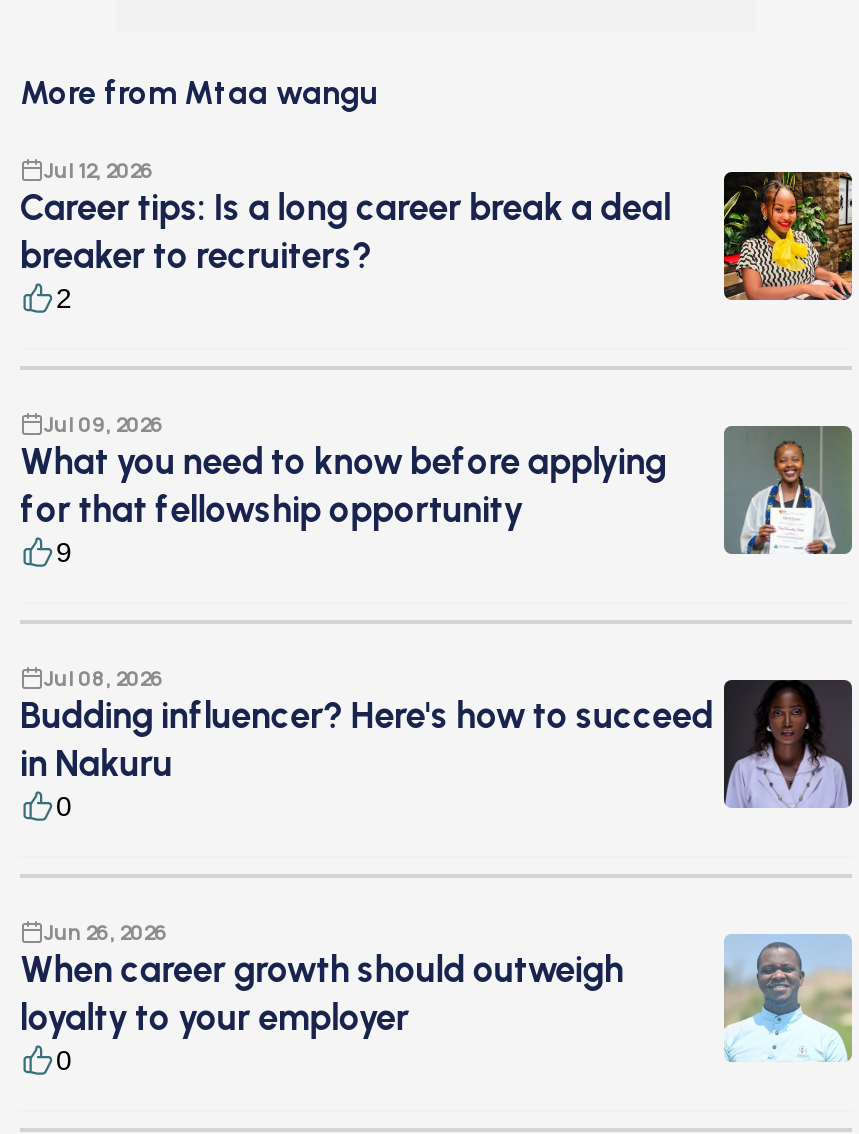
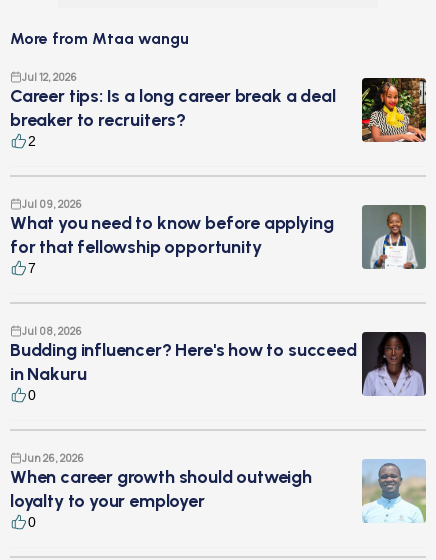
[56,535,72,567] 9 -> [28,260,36,276] 7

